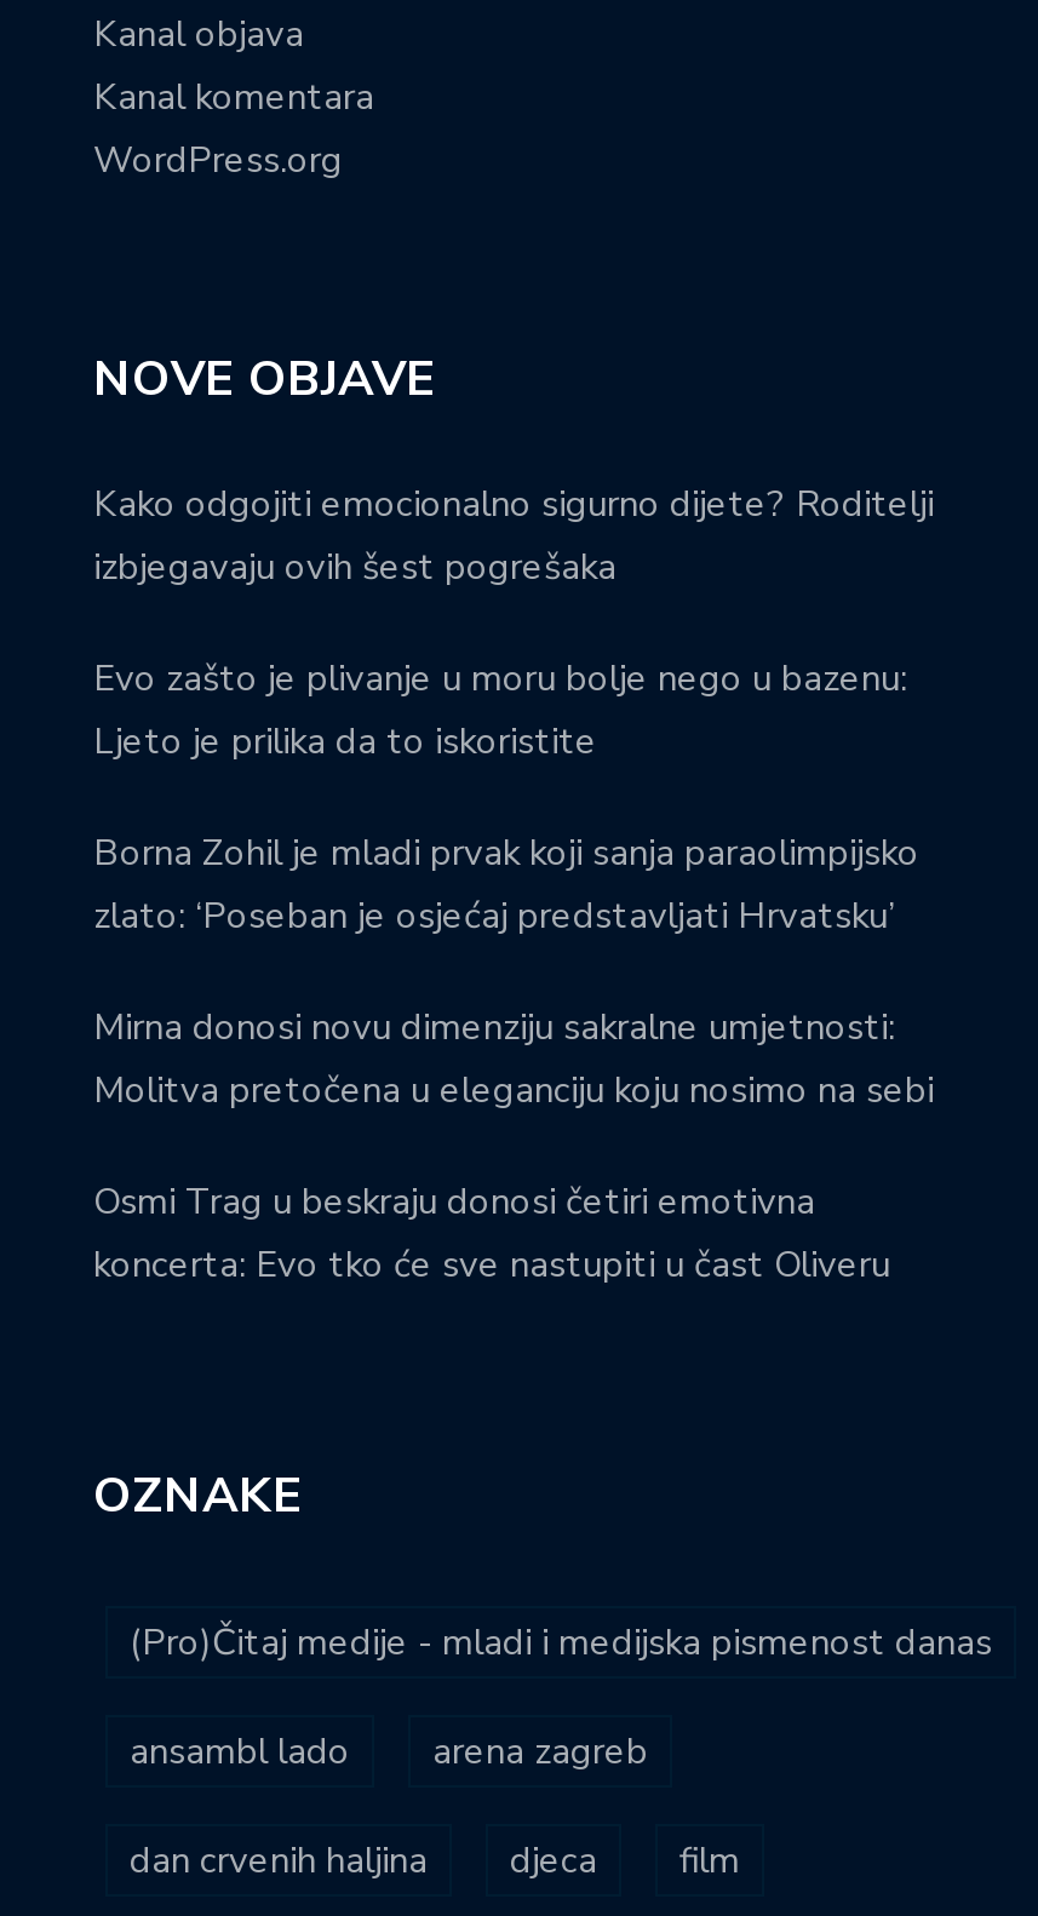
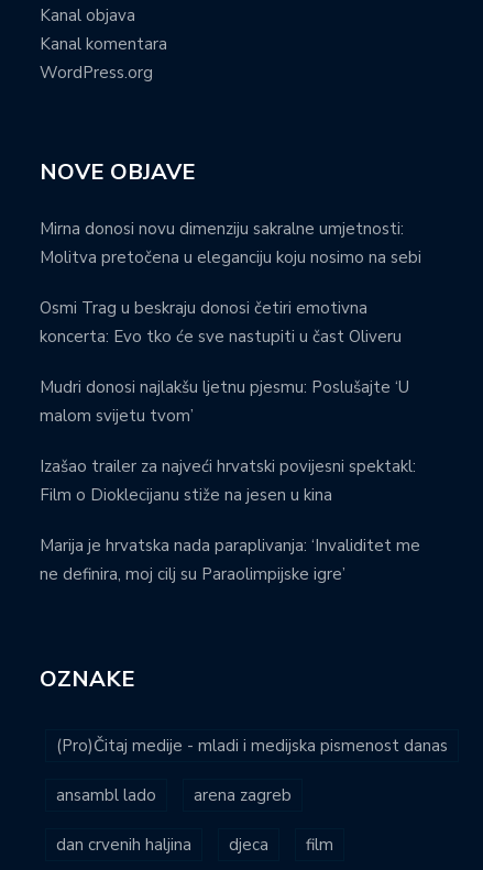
[93,480,934,940] Kako odgojiti emocionalno sigurno dijete? Roditelji | izbjegavaju ovih šest pogrešaka | Evo zašto je plivanje u moru bolje nego u bazenu: | Ljeto je prilika da to iskoristite | Borna Zohil je mladi prvak koji sanja paraolimpijsko | zlato: ‘Poseban je osjećaj predstavljati Hrvatsku’ -> none
moved [93,1003,934,1289] -> [40,218,421,348]: Mirna donosi novu dimenziju sakralne umjetnosti: | Molitva pretočena u eleganciju koju nosimo na sebi | Osmi Trag u beskraju donosi četiri emotivna | koncerta: Evo tko će sve nastupiti u čast Oliveru
none -> [40,376,420,585] Mudri donosi najlakšu ljetnu pjesmu: Poslušajte ‘U | malom svijetu tvom’ | Izašao trailer za najveći hrvatski povijesni spektakl: | Film o Dioklecijanu stiže na jesen u kina | Marija je hrvatska nada paraplivanja: ‘Invaliditet me | ne definira, moj cilj su Paraolimpijske igre’

